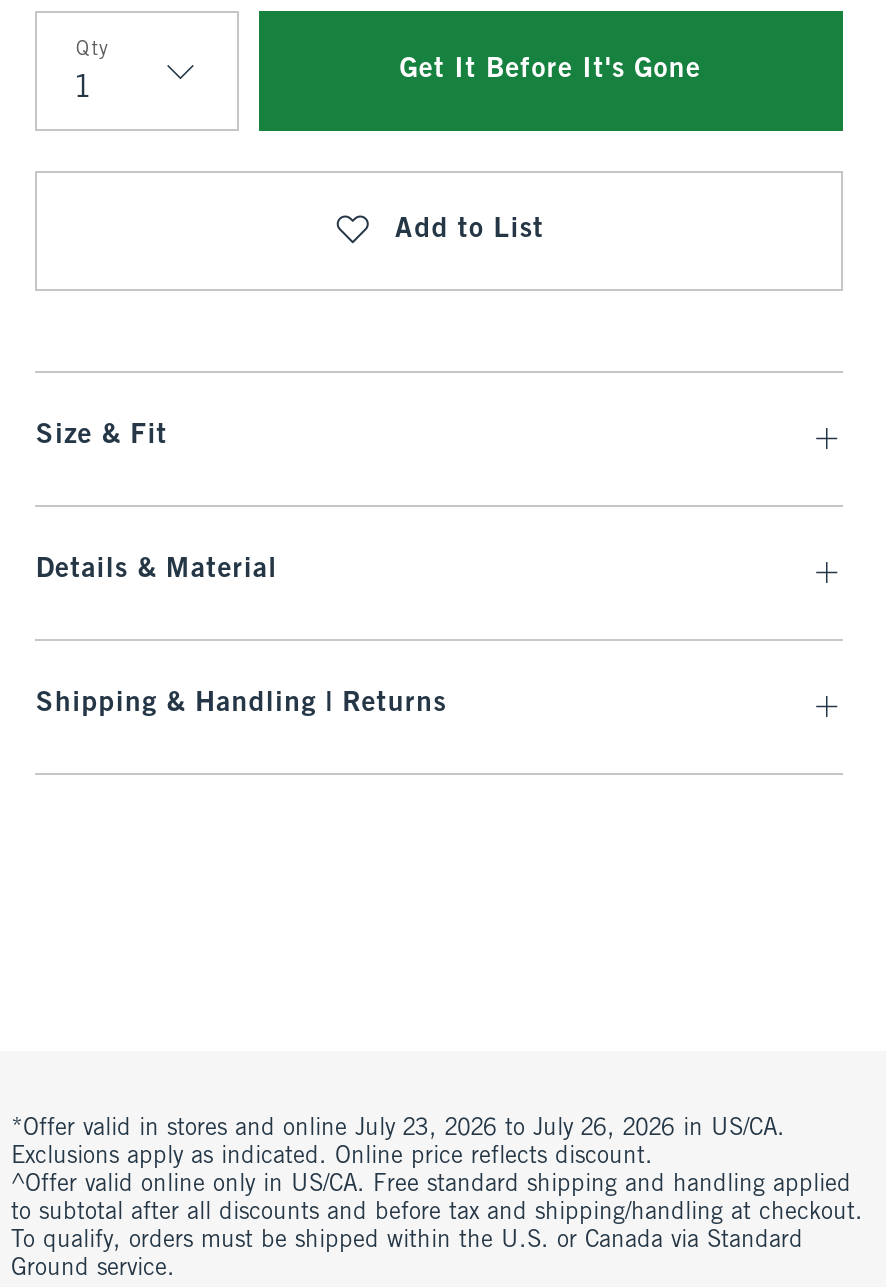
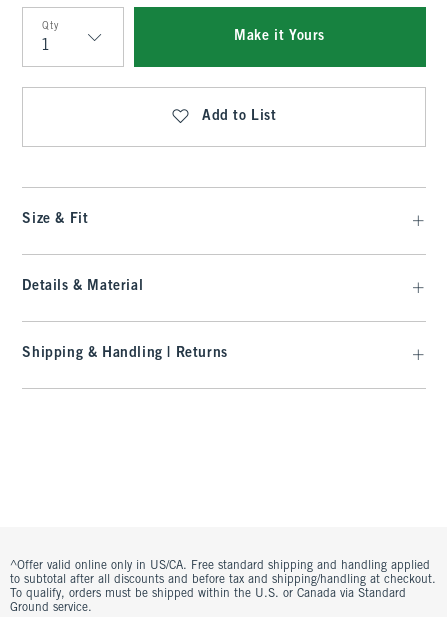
[400,57,701,83] Get It Before It's Gone -> [234,30,325,43] Make it Yours
[11,1117,785,1169] *Offer valid in stores and online July 23, 2026 to July 26, 2026 in US/CA. | Exclusions apply as indicated. Online price reflects discount. -> none

